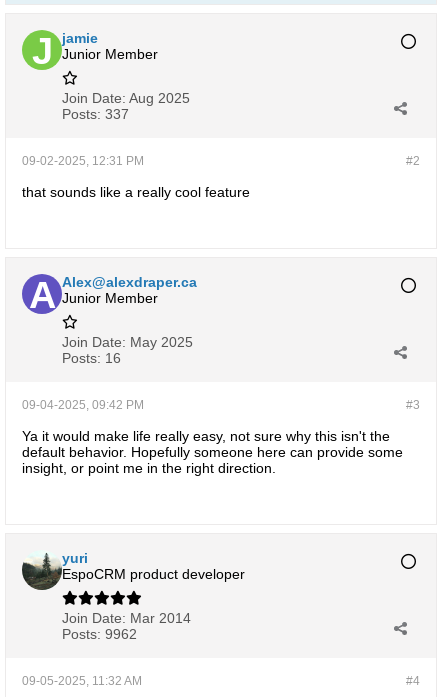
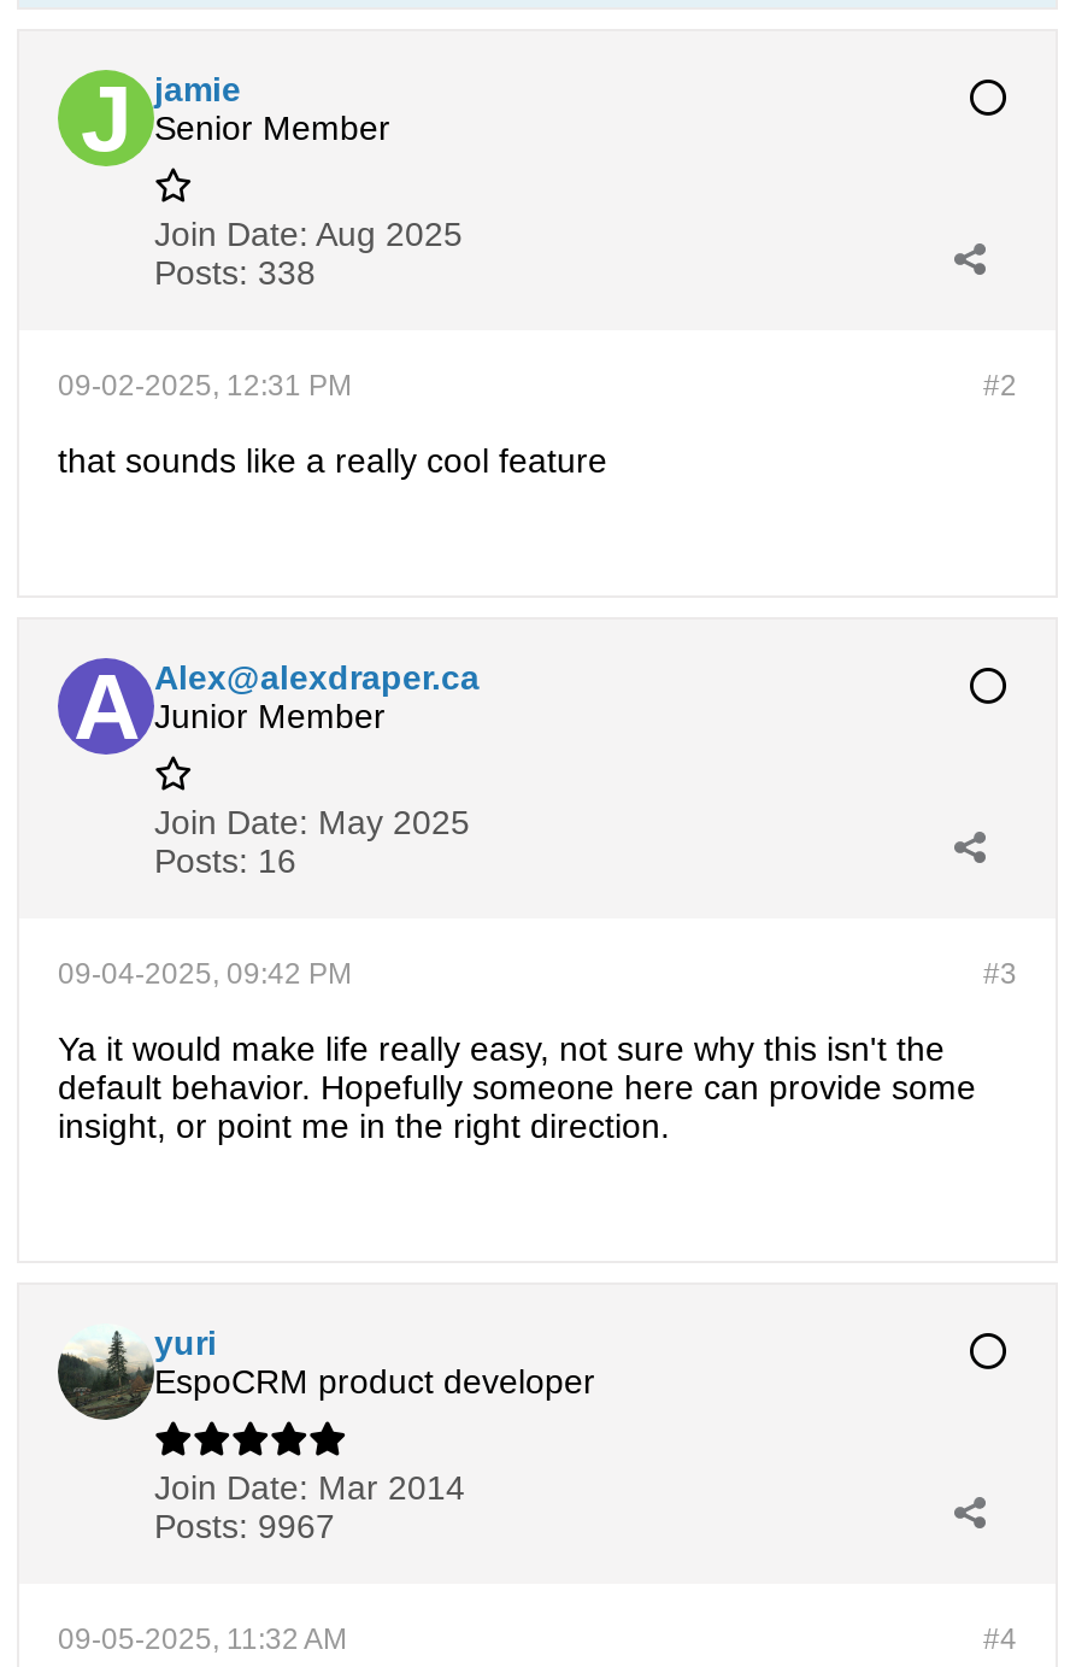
[62,46,158,62] Junior Member -> [154,108,390,147] Senior Member
[62,106,129,122] Posts: 337 -> [154,253,316,292] Posts: 338
[62,626,137,642] Posts: 9962 -> [154,1507,335,1545] Posts: 9967

